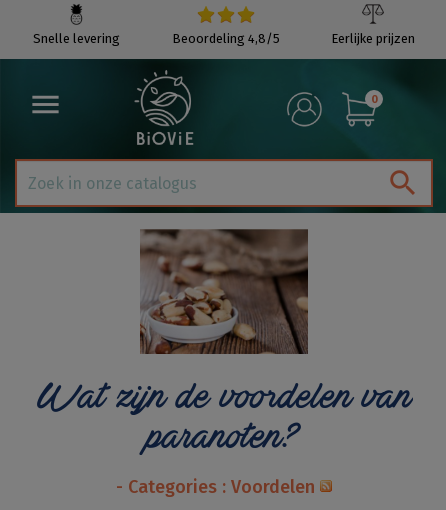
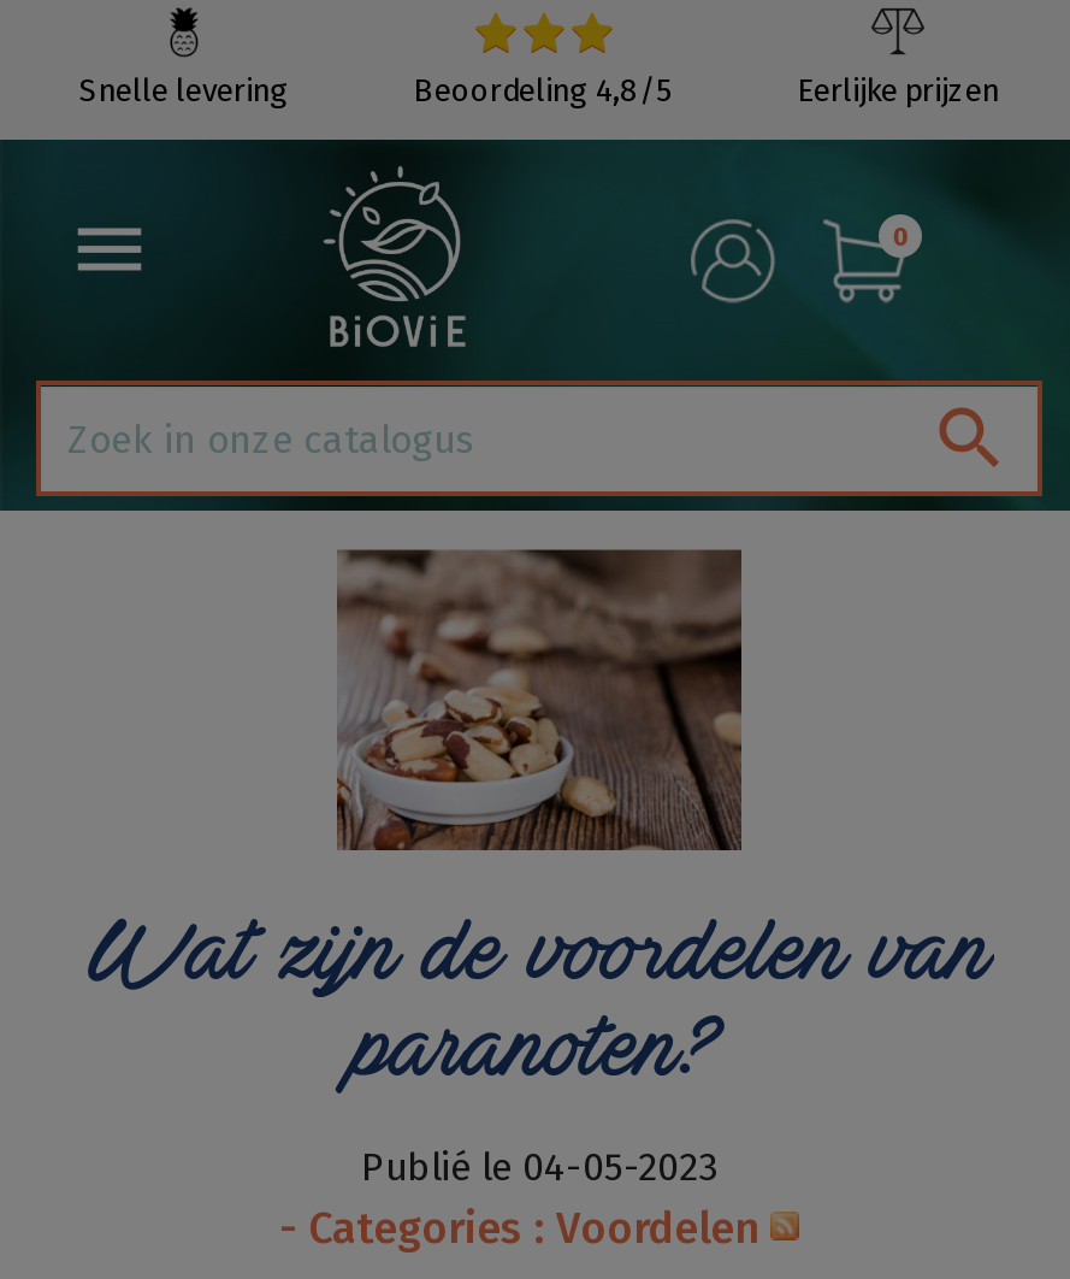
none -> [361,1145,717,1191] Publié le 04-05-2023

